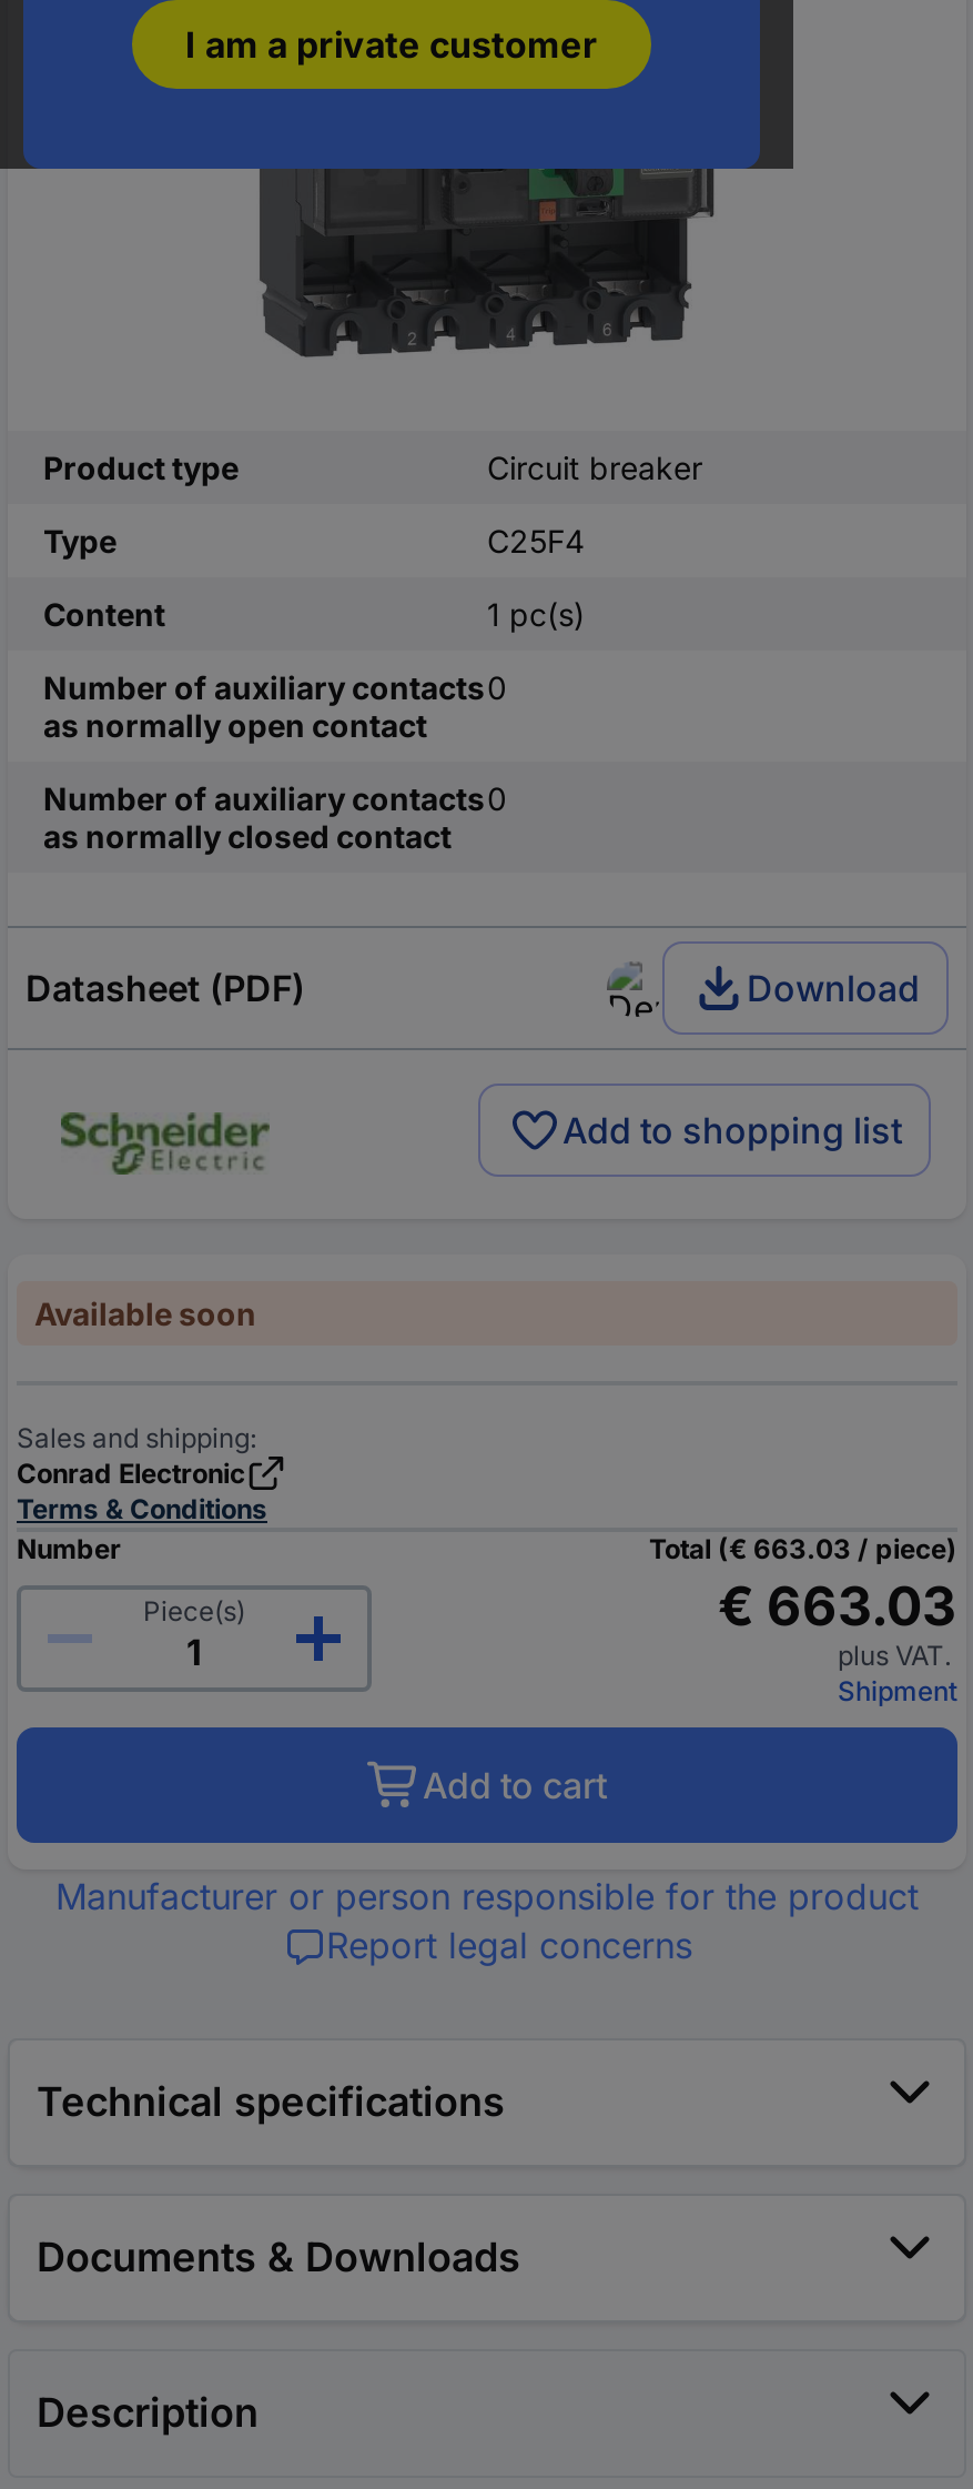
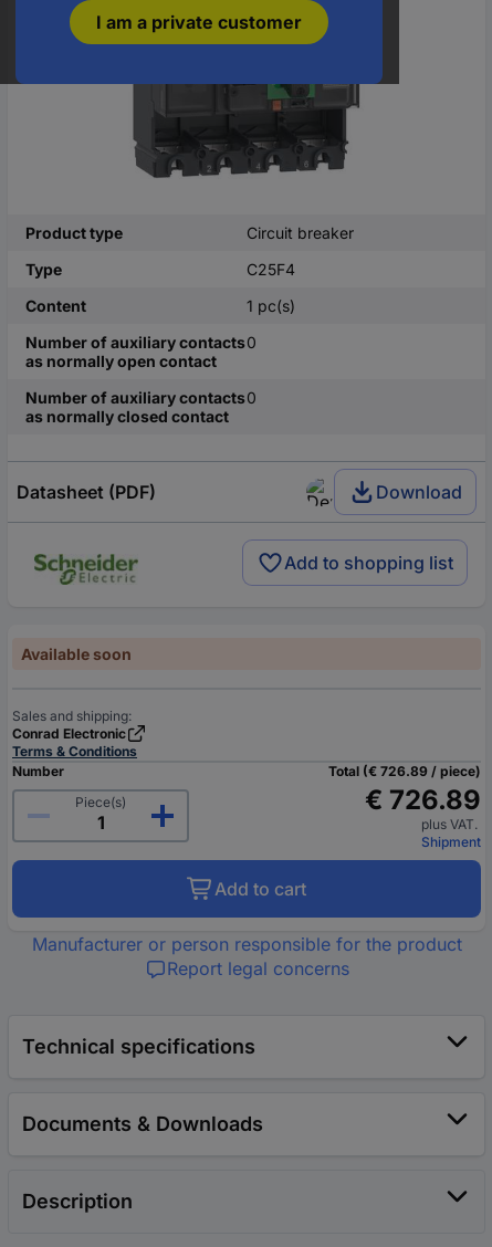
[649,1531,957,1564] Total (€ 663.03 / piece) -> [328,762,481,779] Total (€ 726.89 / piece)
[718,1573,957,1638] € 663.03 -> [365,783,481,815] € 726.89

